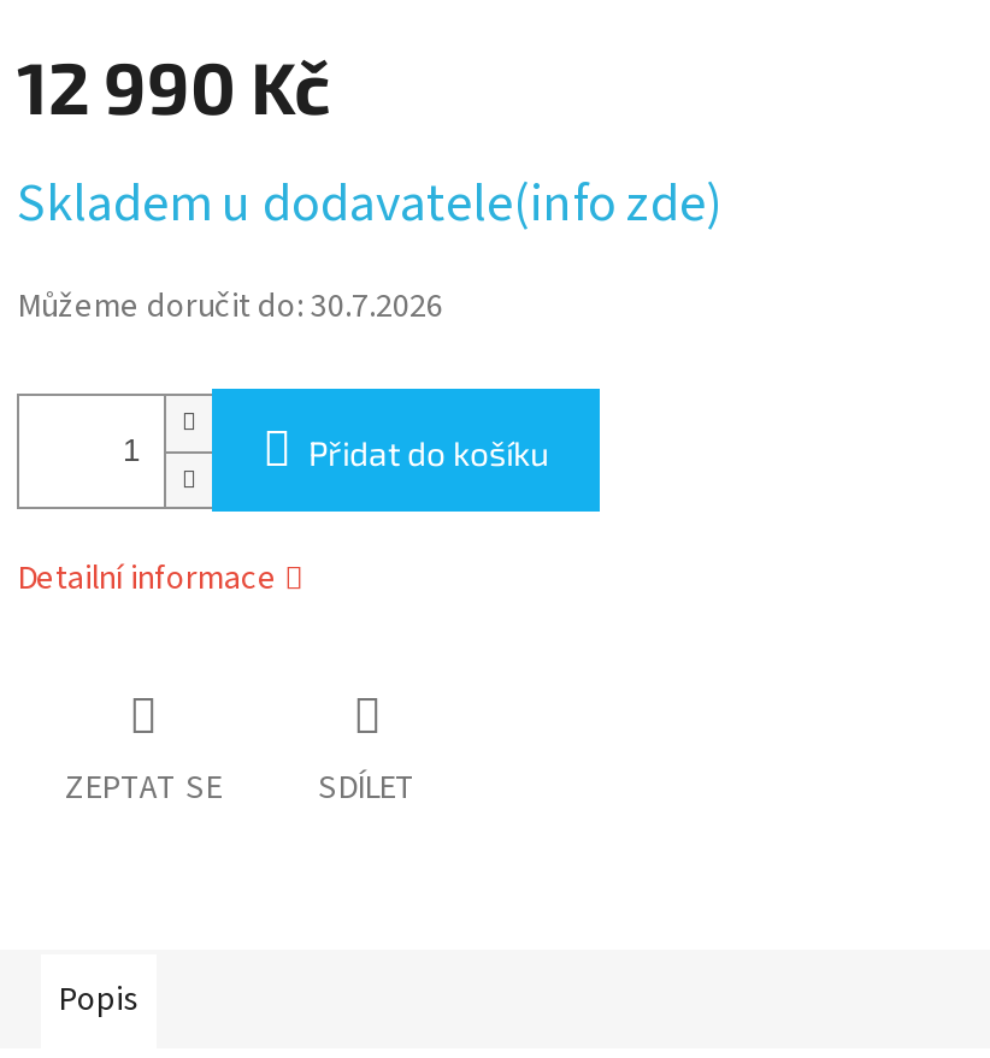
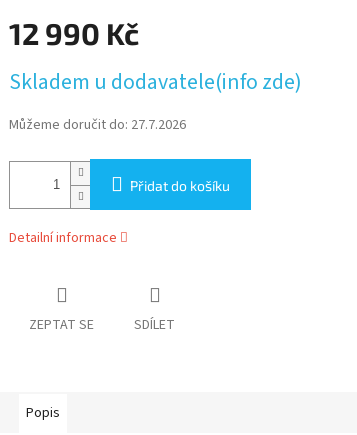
[17,284,443,332] Můžeme doručit do: 30.7.2026 -> [9,115,186,135] Můžeme doručit do: 27.7.2026

